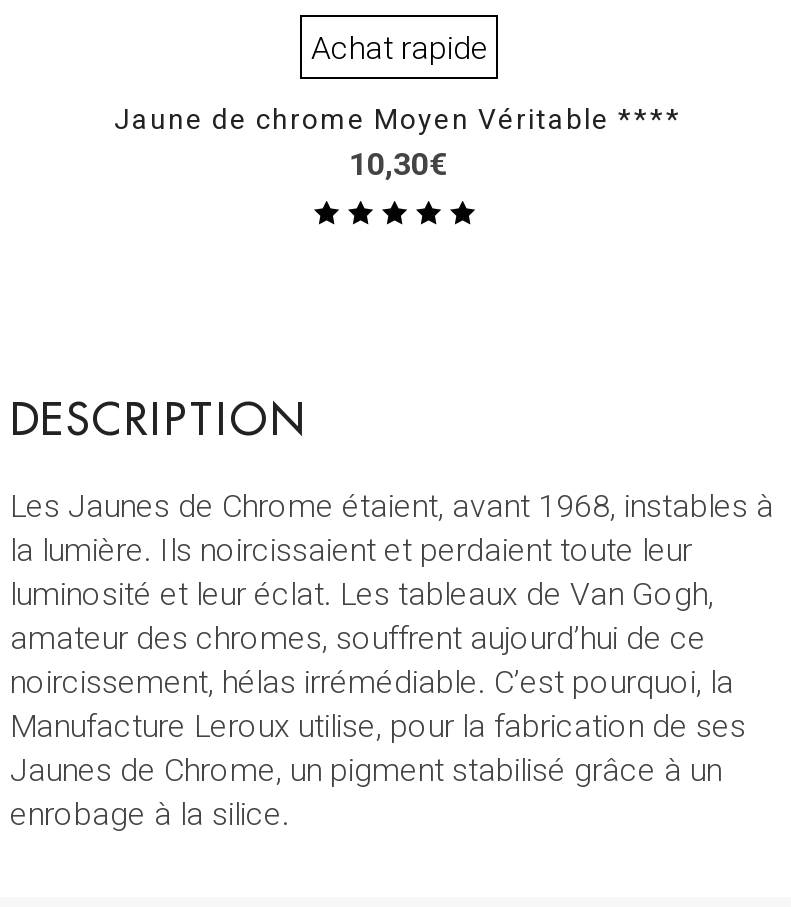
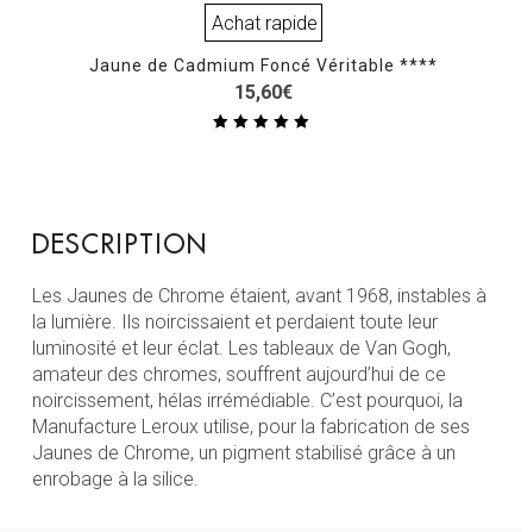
[114,103,682,135] Jaune de chrome Moyen Véritable **** -> [89,56,437,75] Jaune de Cadmium Foncé Véritable ****
[349,145,447,183] 10,30€ -> [234,81,292,103] 15,60€

